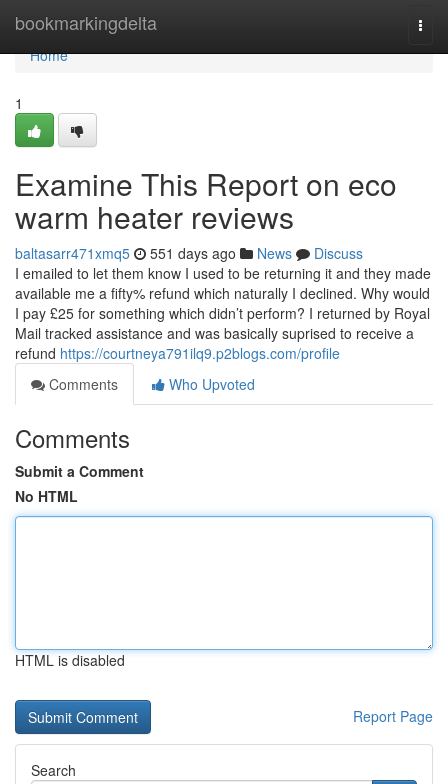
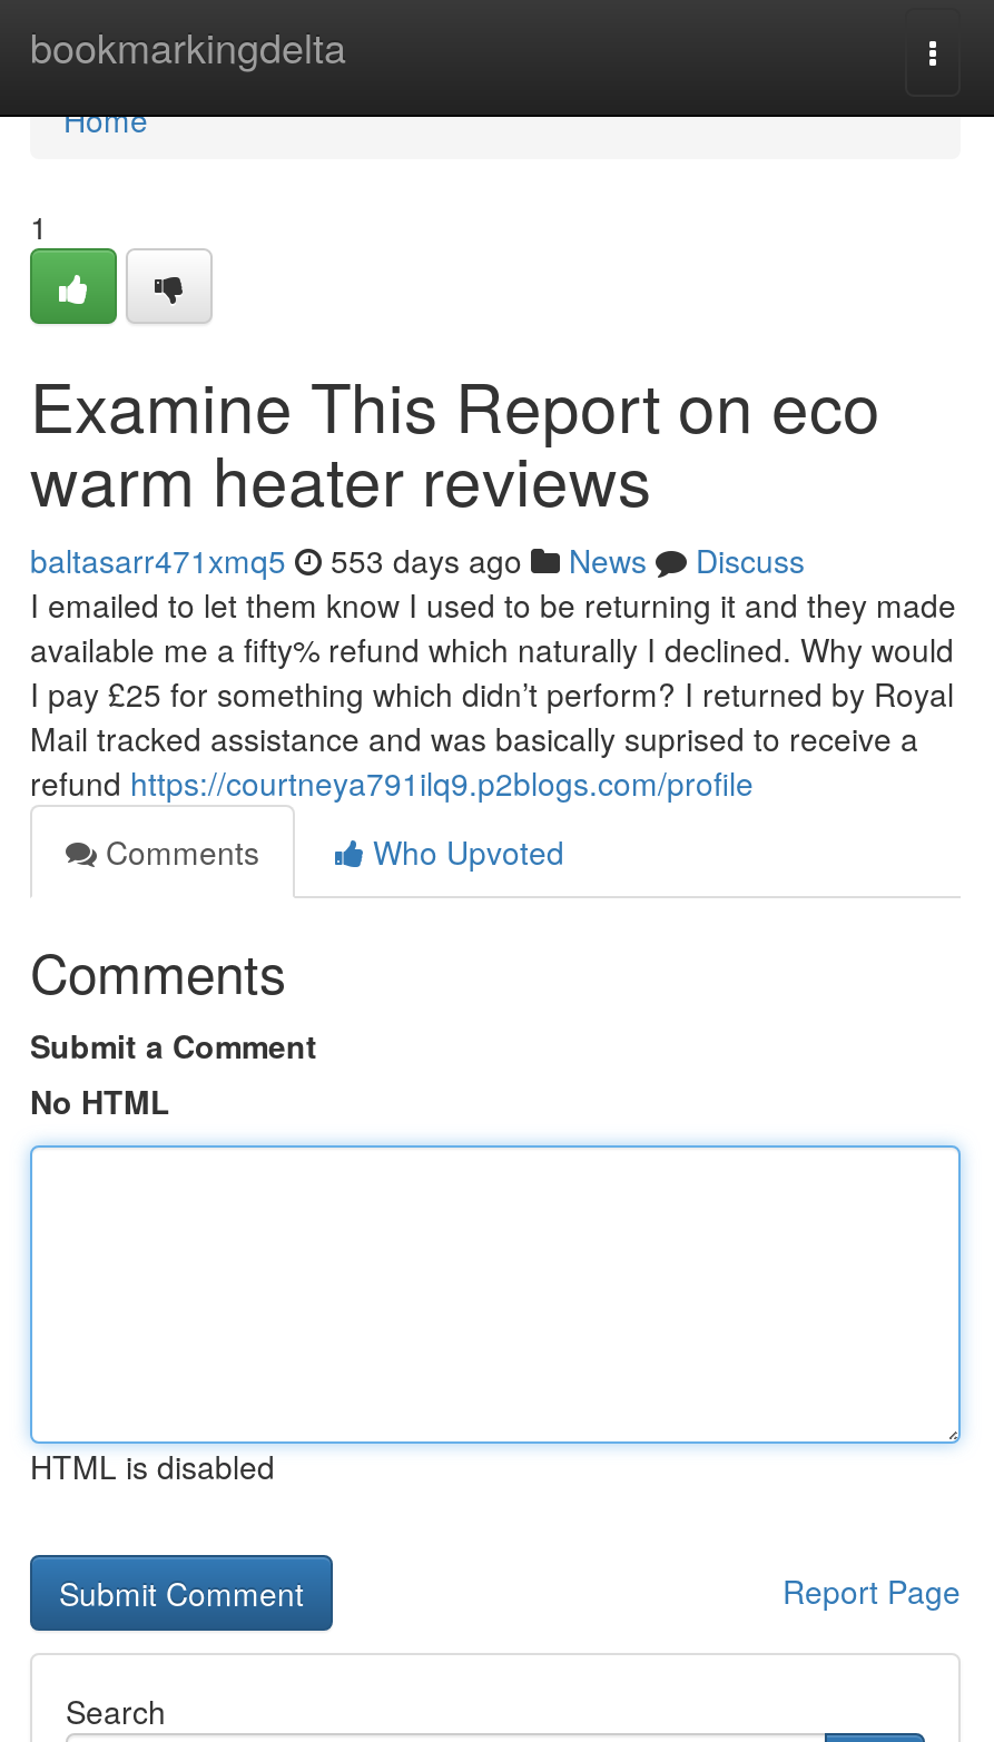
[15,243,363,263] baltasarr471xmq5 551 days ago News Discuss -> [30,538,805,582] baltasarr471xmq5 553 days ago News Discuss

